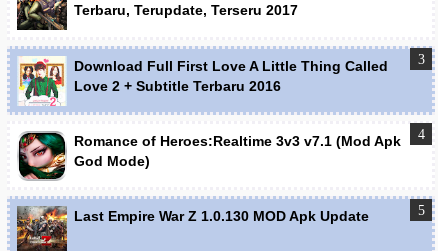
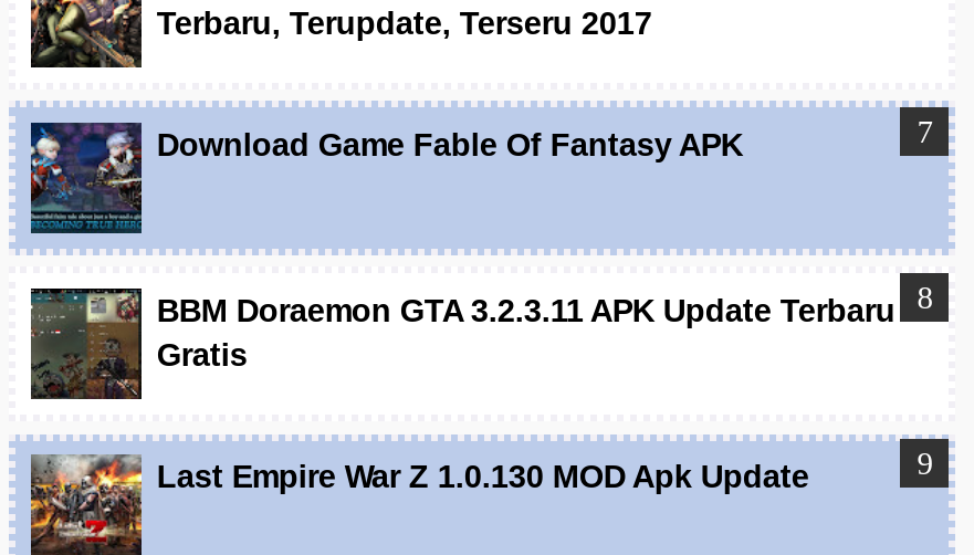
[17,55,388,106] [image] | Download Full First Love A Little Thing Called | Love 2 + Subtitle Terbaru 2016 -> [29,119,743,237] [image] | Download Game Fable Of Fantasy APK
[17,130,401,181] [image] | Romance of Heroes:Realtime 3v3 v7.1 (Mod Apk | God Mode) -> [29,285,895,402] [image] | BBM Doraemon GTA 3.2.3.11 APK Update Terbaru | Gratis

